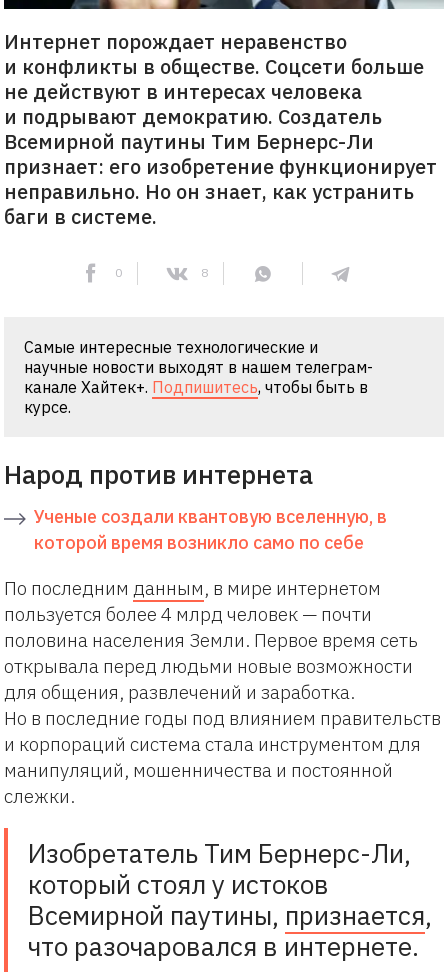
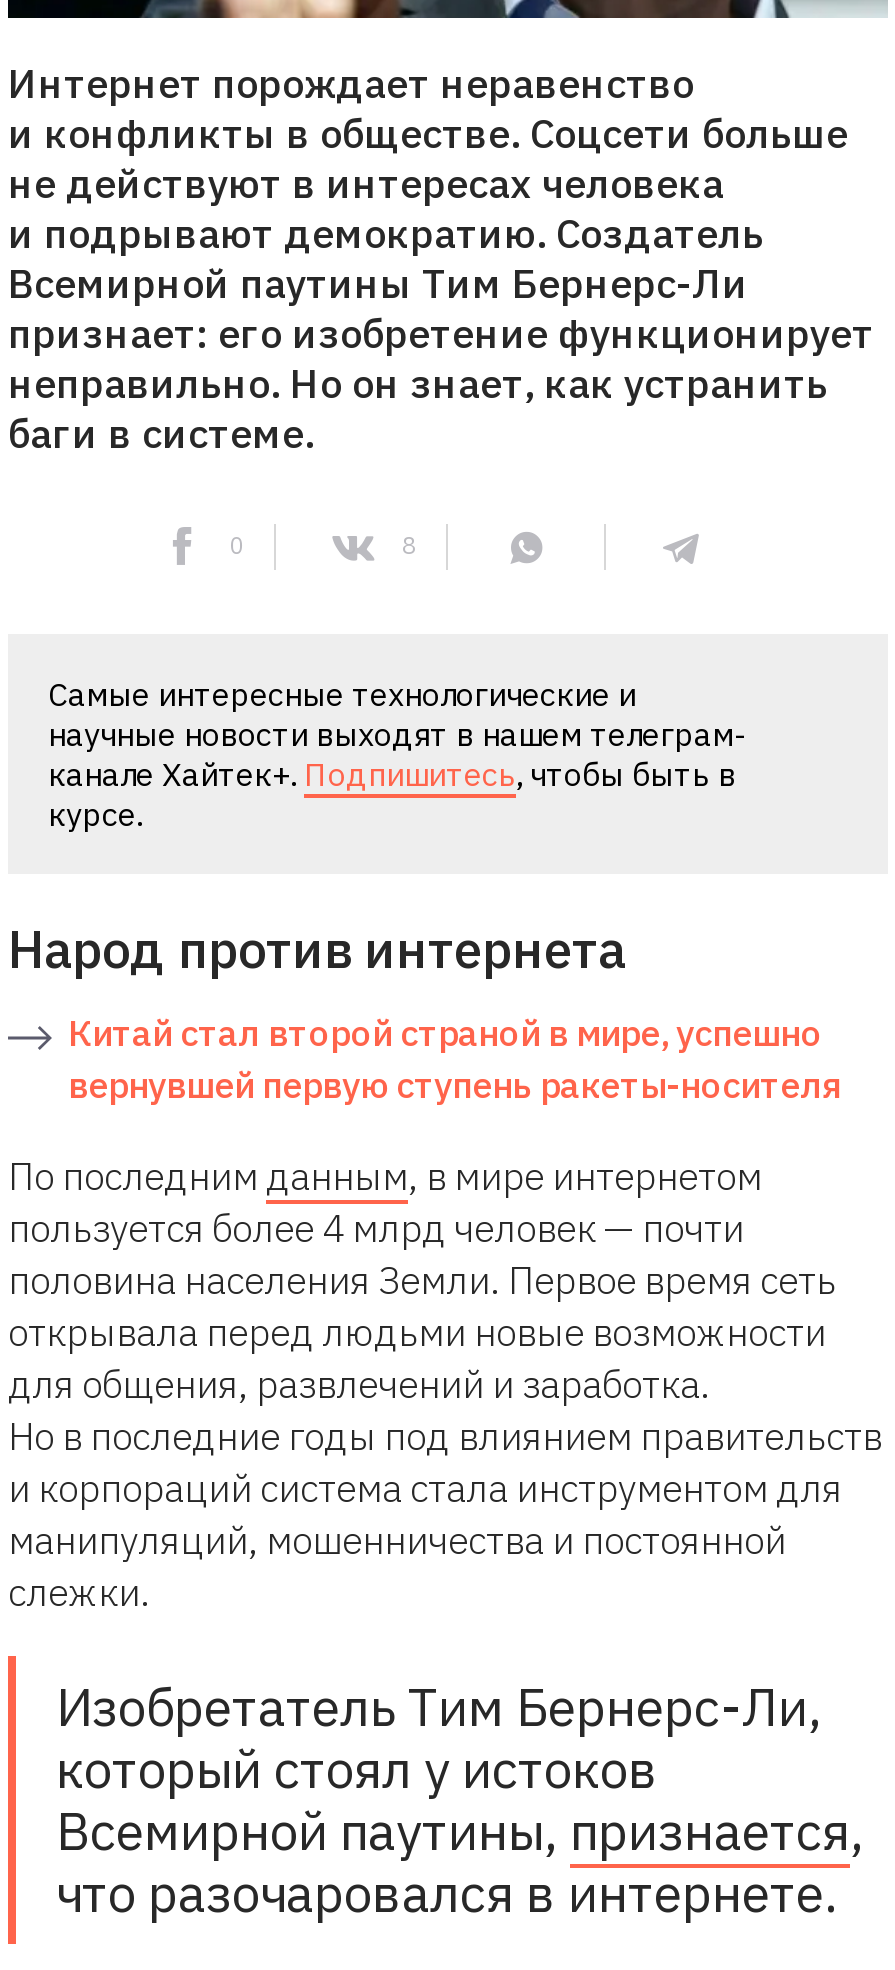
[34,505,387,554] Ученые создали квантовую вселенную, в | которой время возникло само по себе -> [68,1010,842,1108] Китай стал второй страной в мире, успешно | вернувшей первую ступень ракеты-носителя

